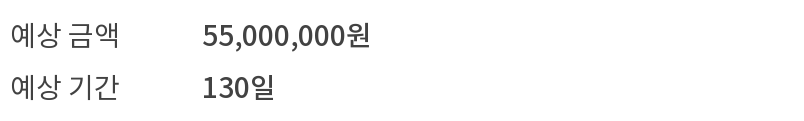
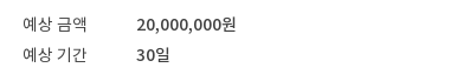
[202,18,372,54] 55,000,000원 -> [136,14,237,35] 20,000,000원
[202,70,276,106] 130일 -> [136,45,170,66] 30일

